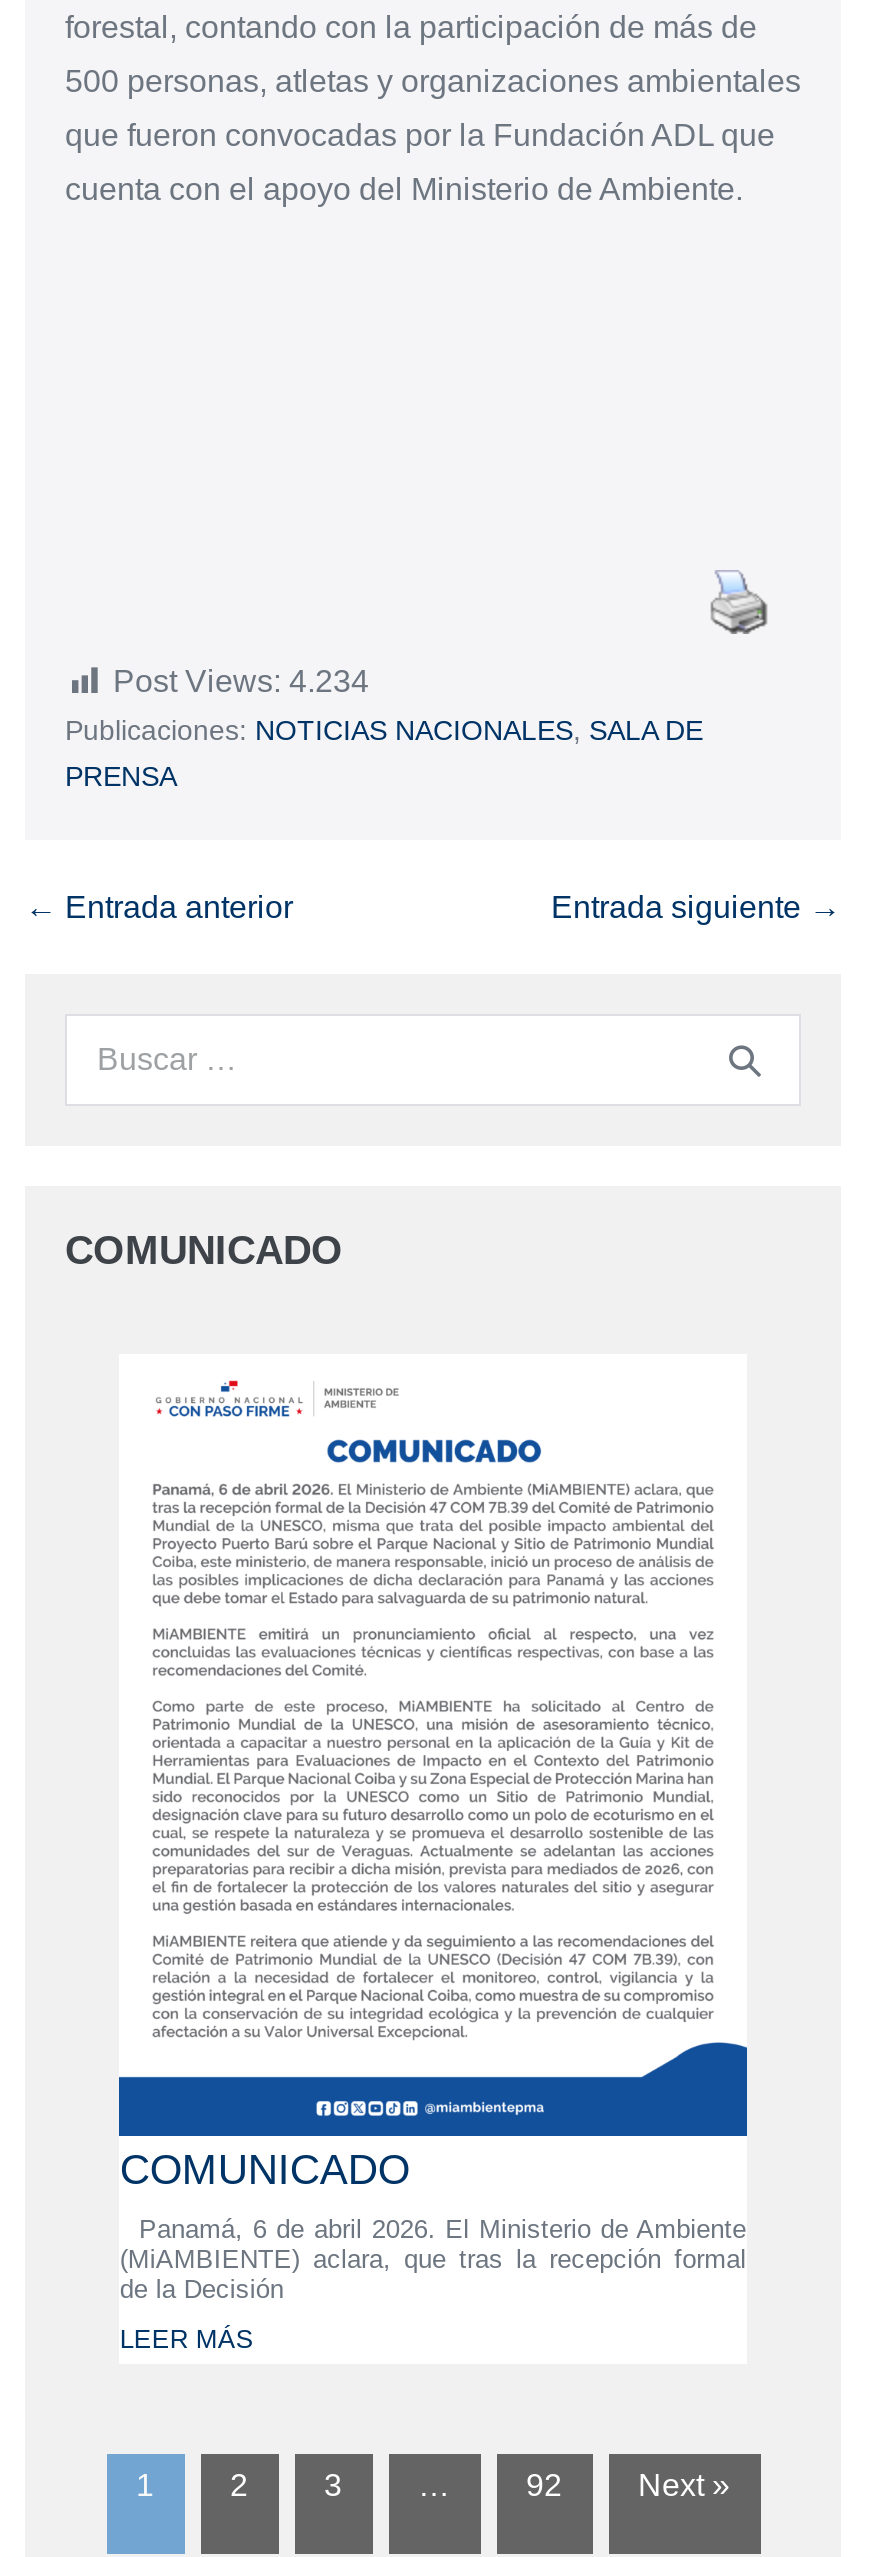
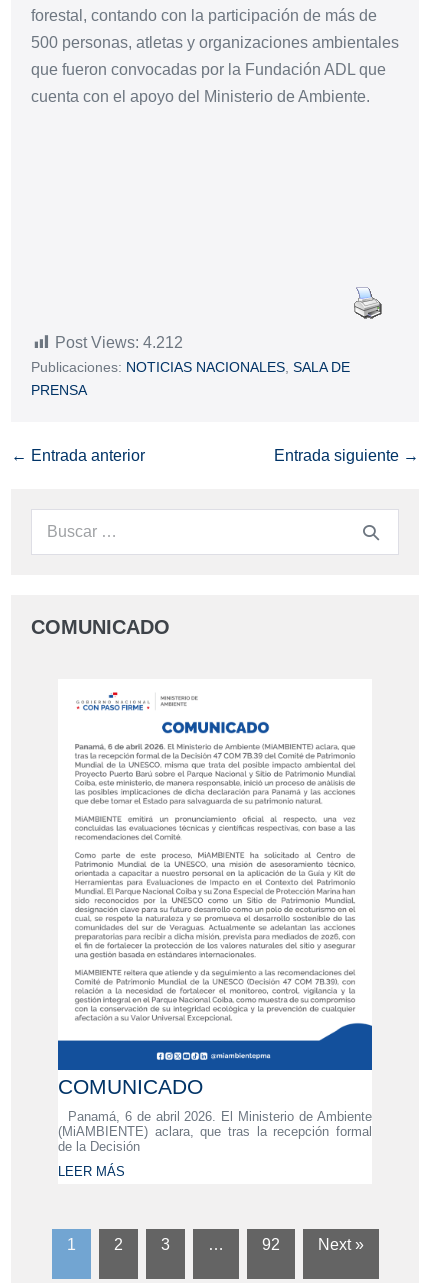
[113,664,369,698] Post Views: 4.234 -> [55,334,183,351] Post Views: 4.212

